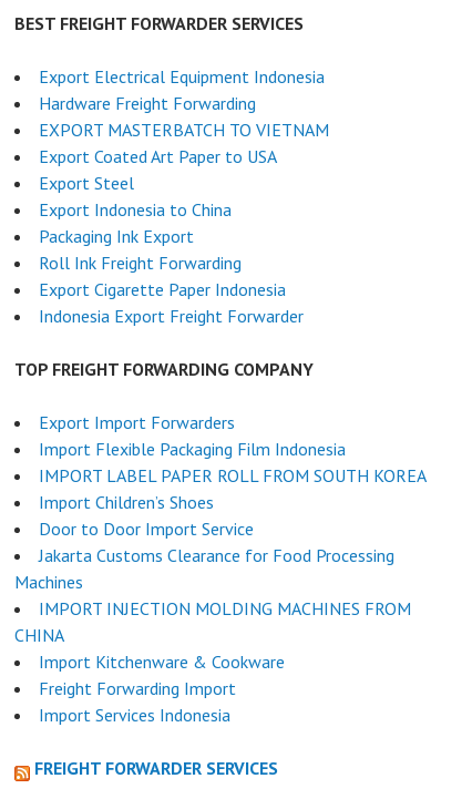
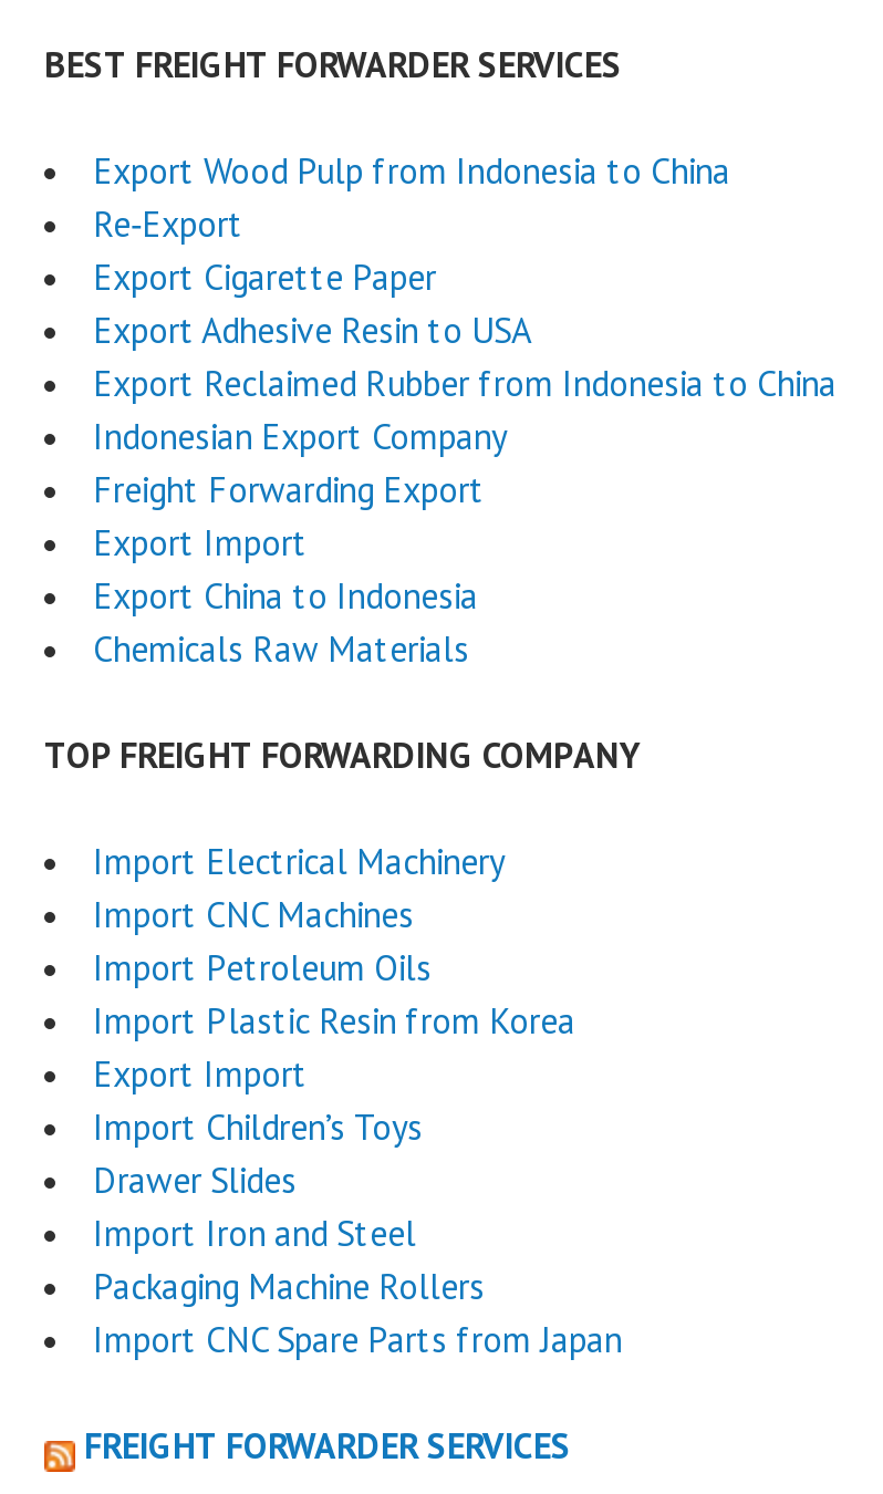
[39,65,329,327] Export Electrical Equipment Indonesia | Hardware Freight Forwarding | EXPORT MASTERBATCH TO VIETNAM | Export Coated Art Paper to USA | Export Steel | Export Indonesia to China | Packaging Ink Export | Roll Ink Freight Forwarding | Export Cigarette Paper Indonesia | Indonesia Export Freight Forwarder -> [93,148,837,670] Export Wood Pulp from Indonesia to China | Re‑Export | Export Cigarette Paper | Export Adhesive Resin to USA | Export Reclaimed Rubber from Indonesia to China | Indonesian Export Company | Freight Forwarding Export | Export Import | Export China to Indonesia | Chemicals Raw Materials
[14,411,427,726] Export Import Forwarders | Import Flexible Packaging Film Indonesia | IMPORT LABEL PAPER ROLL FROM SOUTH KOREA | Import Children’s Shoes | Door to Door Import Service | Jakarta Customs Clearance for Food Processing | Machines | IMPORT INJECTION MOLDING MACHINES FROM | CHINA | Import Kitchenware & Cookware | Freight Forwarding Import | Import Services Indonesia -> [93,838,622,1361] Import Electrical Machinery | Import CNC Machines | Import Petroleum Oils | Import Plastic Resin from Korea | Export Import | Import Children’s Toys | Drawer Slides | Import Iron and Steel | Packaging Machine Rollers | Import CNC Spare Parts from Japan

